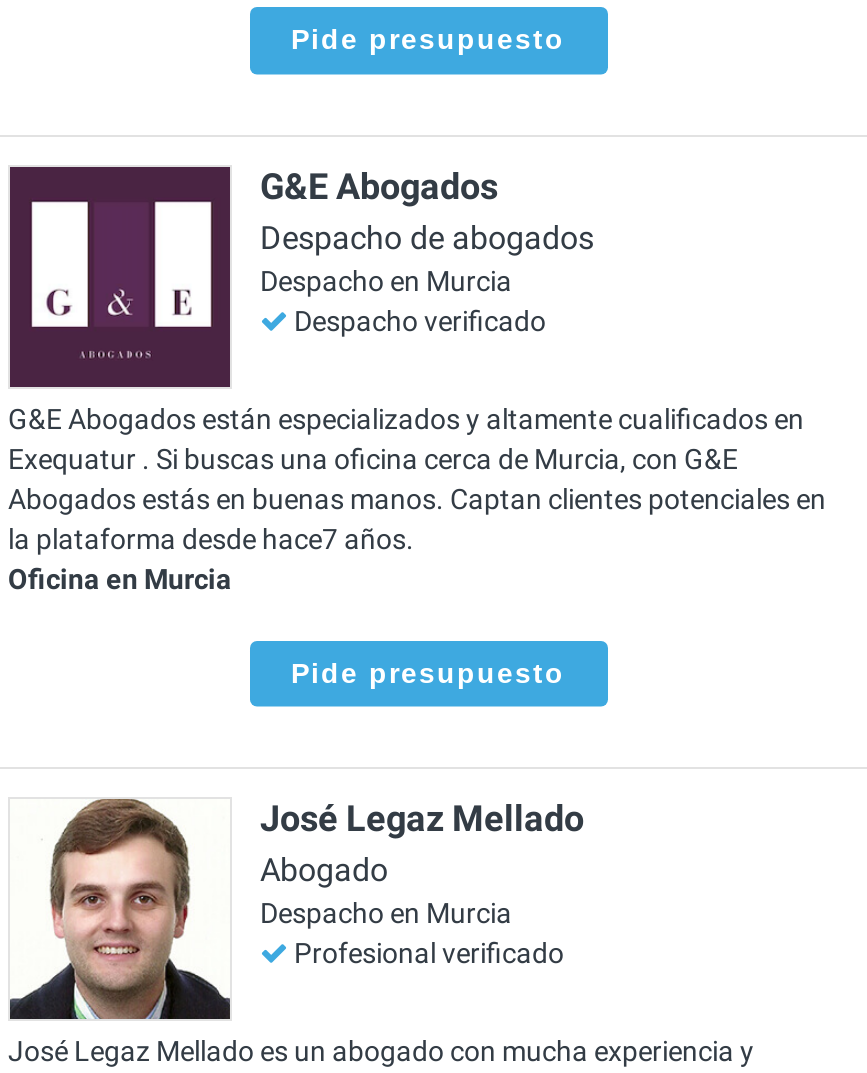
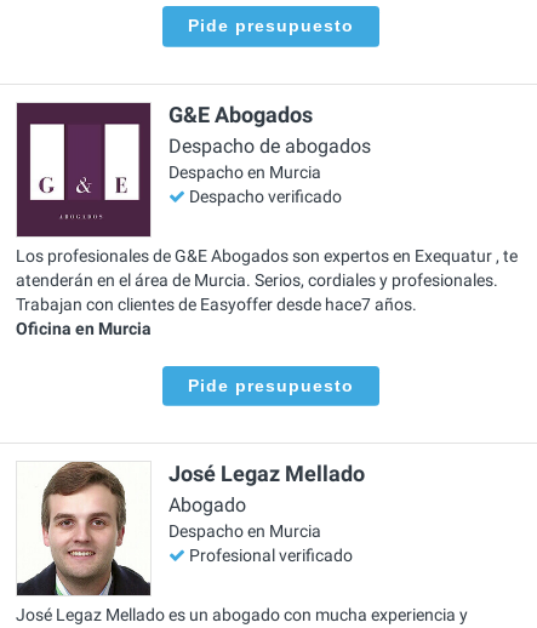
[8,402,826,554] G&E Abogados están especializados y altamente cualificados en | Exequatur . Si buscas una oficina cerca de Murcia, con G&E | Abogados estás en buenas manos. Captan clientes potenciales en | la plataforma desde hace7 años. -> [16,246,518,314] Los profesionales de G&E Abogados son expertos en Exequatur , te | atenderán en el área de Murcia. Serios, cordiales y profesionales. | Trabajan con clientes de Easyoffer desde hace7 años.

